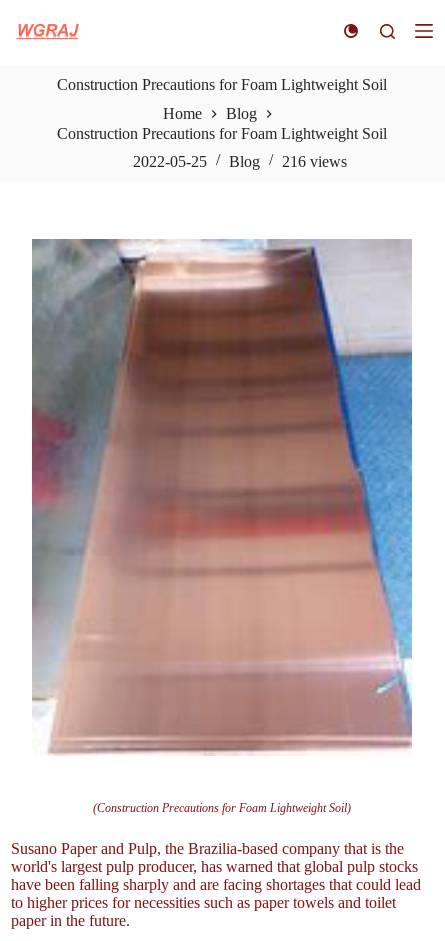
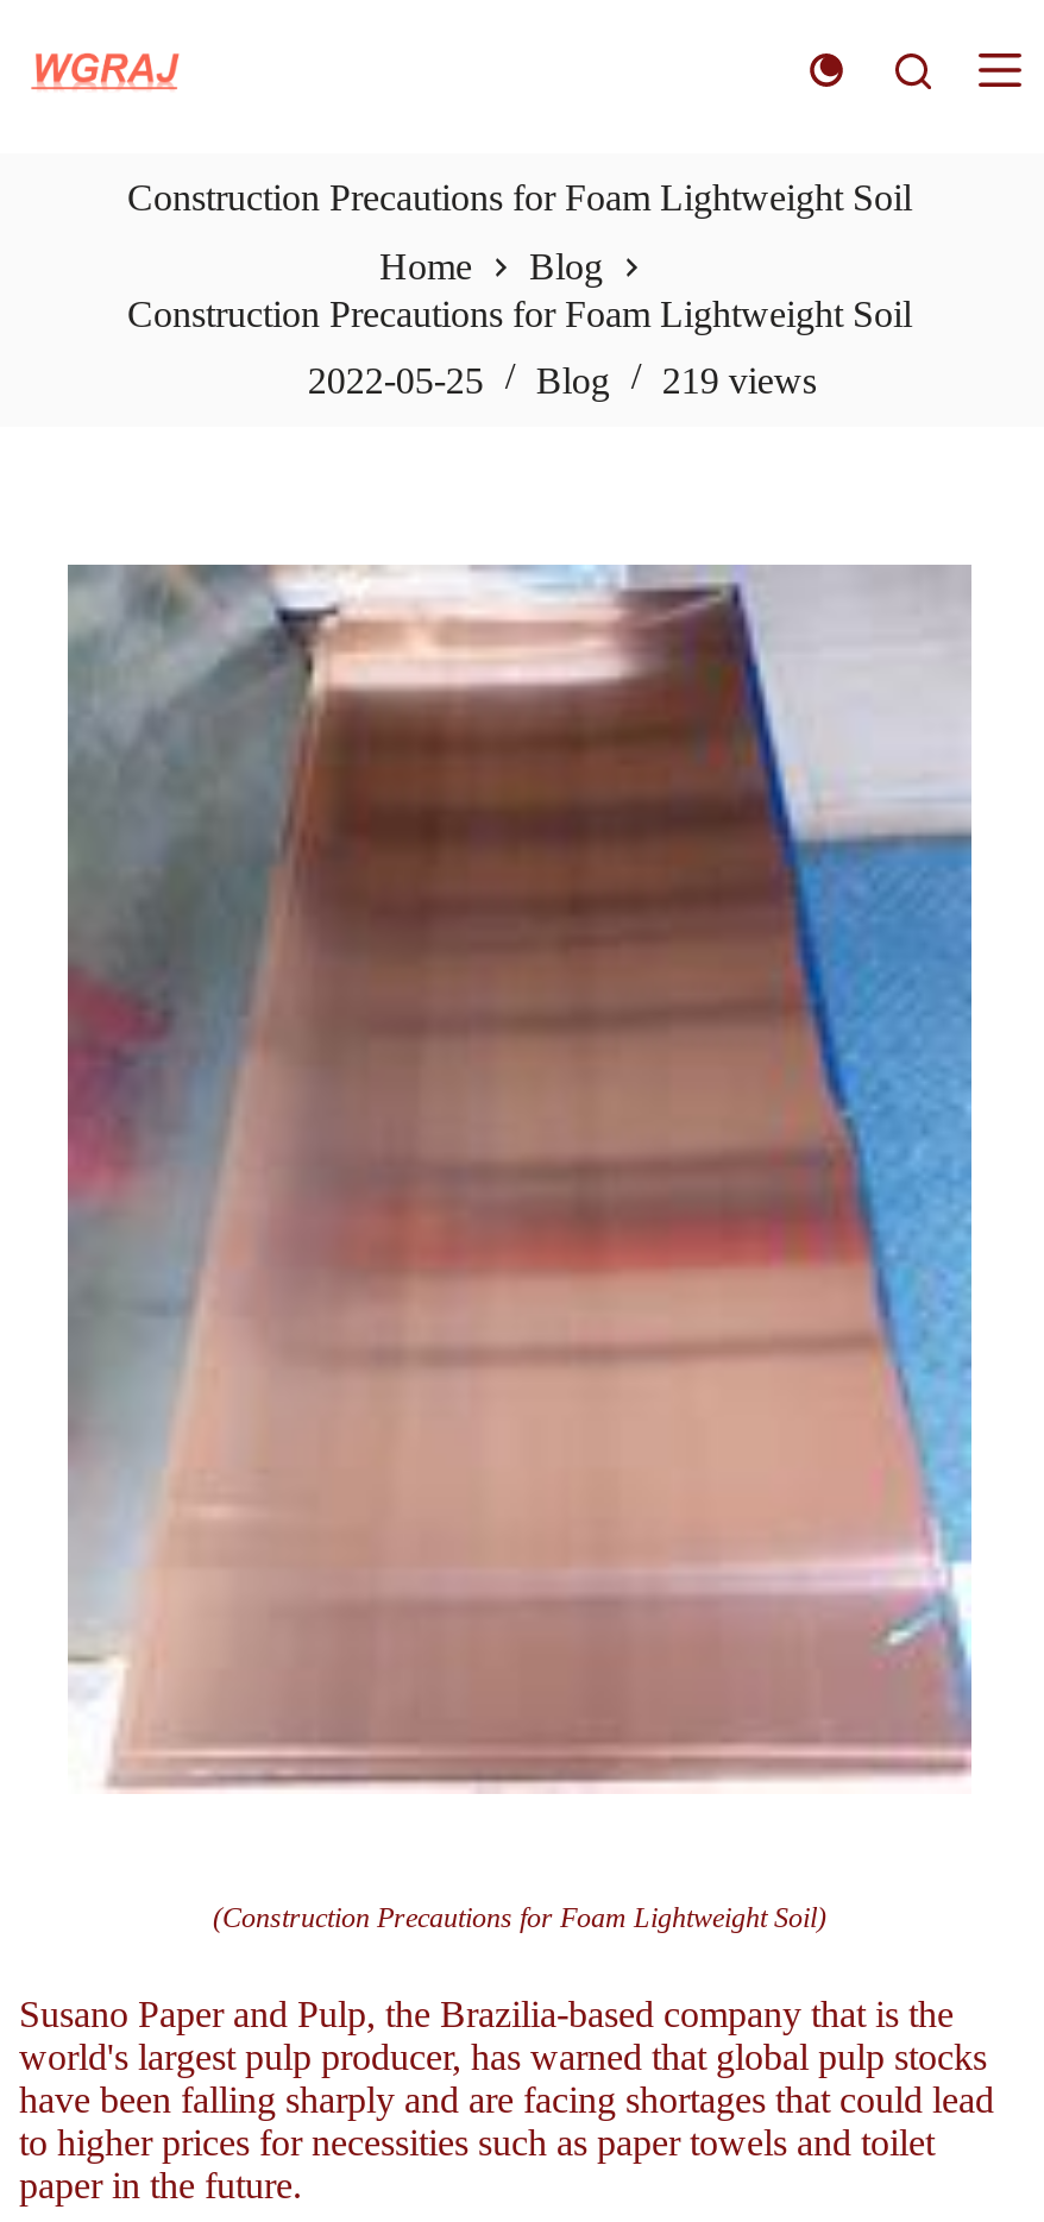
[133,153,347,170] 2022-05-25 Blog 216 views -> [307,360,816,400] 2022-05-25 Blog 219 views

